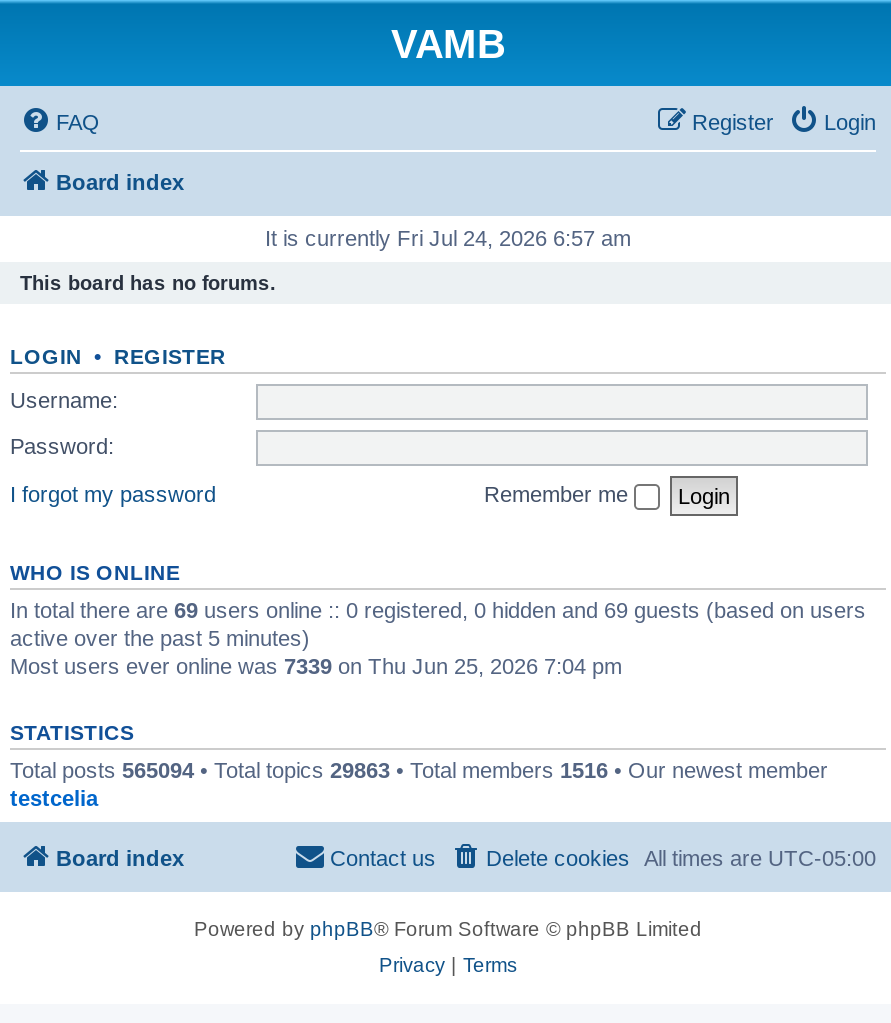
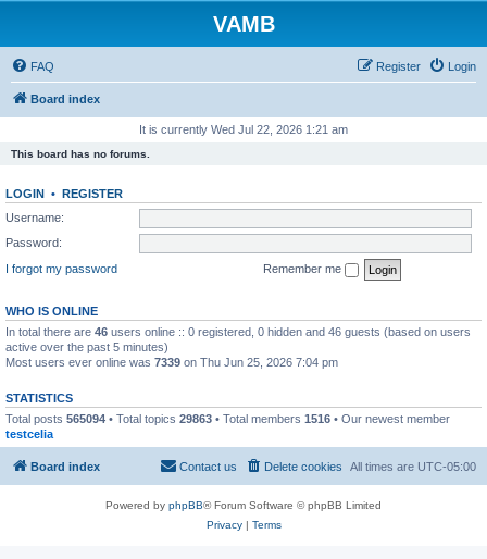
[265,226,631,250] It is currently Fri Jul 24, 2026 6:57 am -> [139,123,348,136] It is currently Wed Jul 22, 2026 1:21 am
[10,597,866,621] In total there are 69 users online :: 0 registered, 0 hidden and 69 guests (based on users -> [5,325,471,338] In total there are 46 users online :: 0 registered, 0 hidden and 46 guests (based on users

